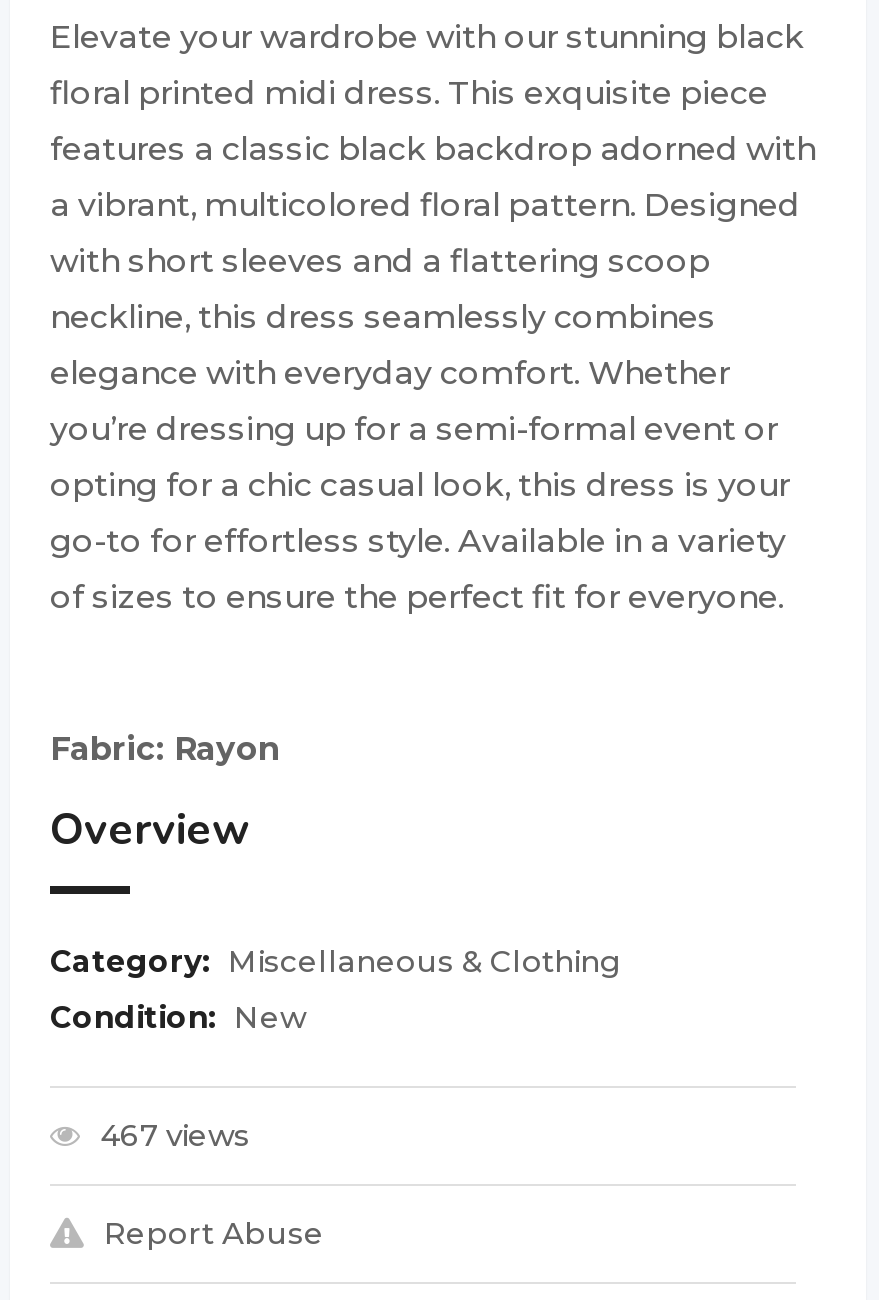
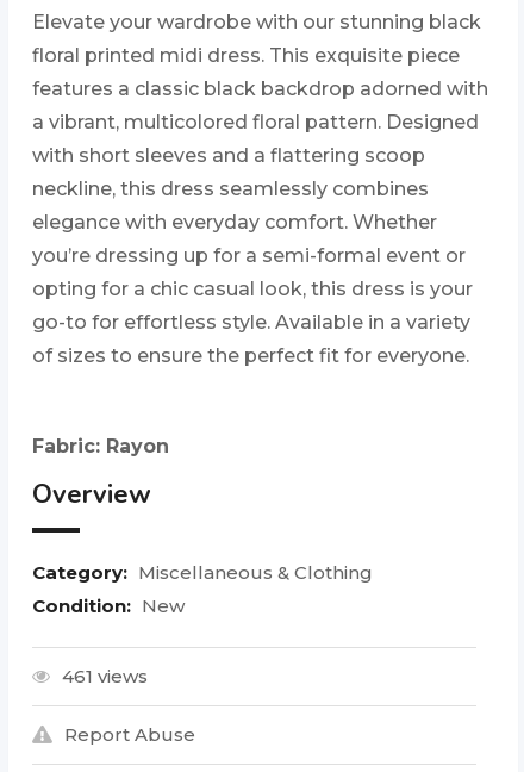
[100,1116,250,1154] 467 views -> [62,665,148,687] 461 views

